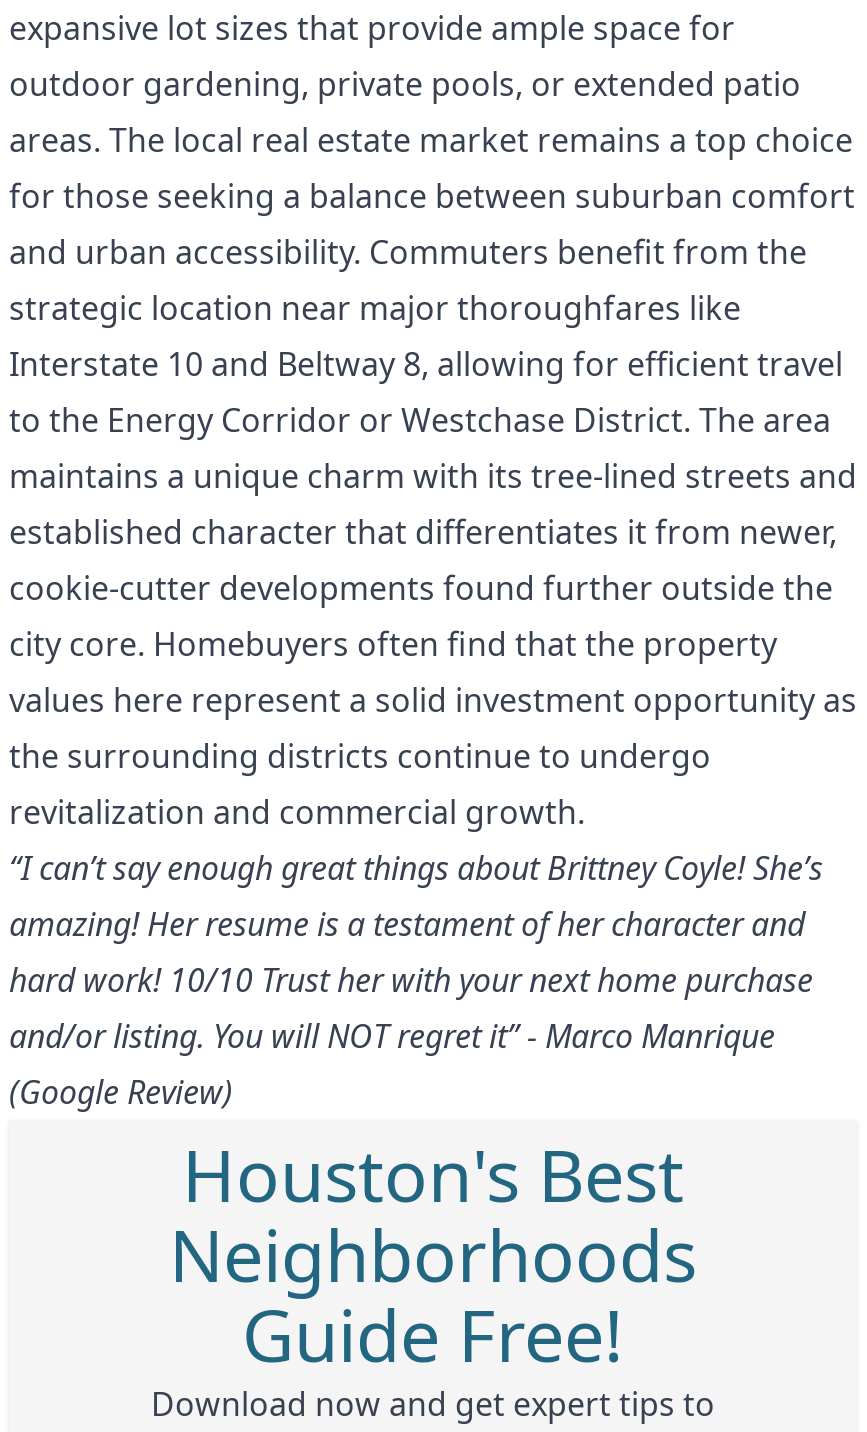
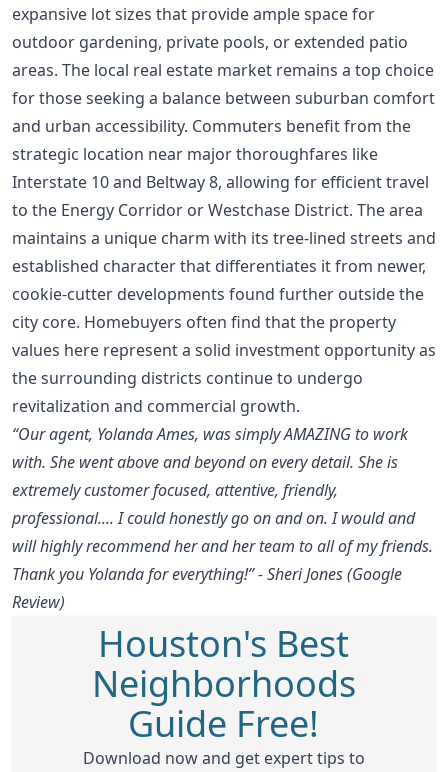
[9,846,823,1114] “I can’t say enough great things about Brittney Coyle! She’s | amazing! Her resume is a testament of her character and | hard work! 10/10 Trust her with your next home purchase | and/or listing. You will NOT regret it” - Marco Manrique | (Google Review) -> [12,423,433,613] “Our agent, Yolanda Ames, was simply AMAZING to work | with. She went above and beyond on every detail. She is | extremely customer focused, attentive, friendly, | professional.... I could honestly go on and on. I would and | will highly recommend her and her team to all of my friends. | Thank you Yolanda for everything!” - Sheri Jones (Google | Review)

